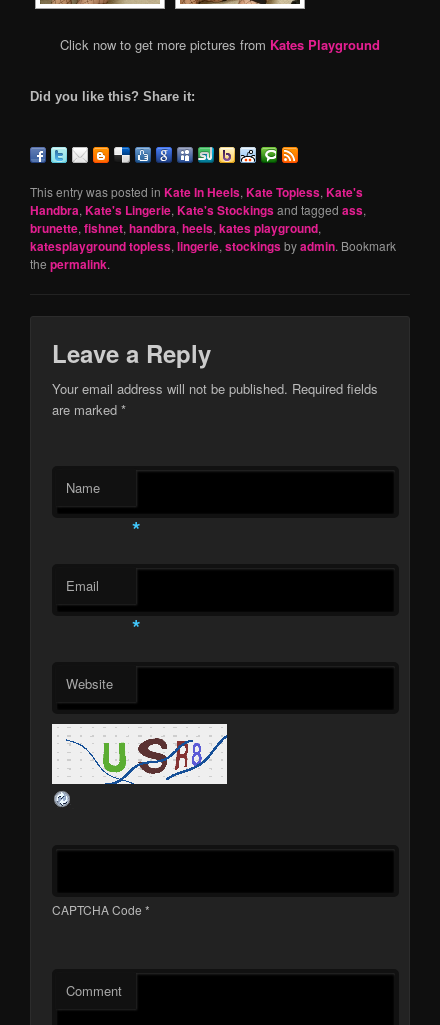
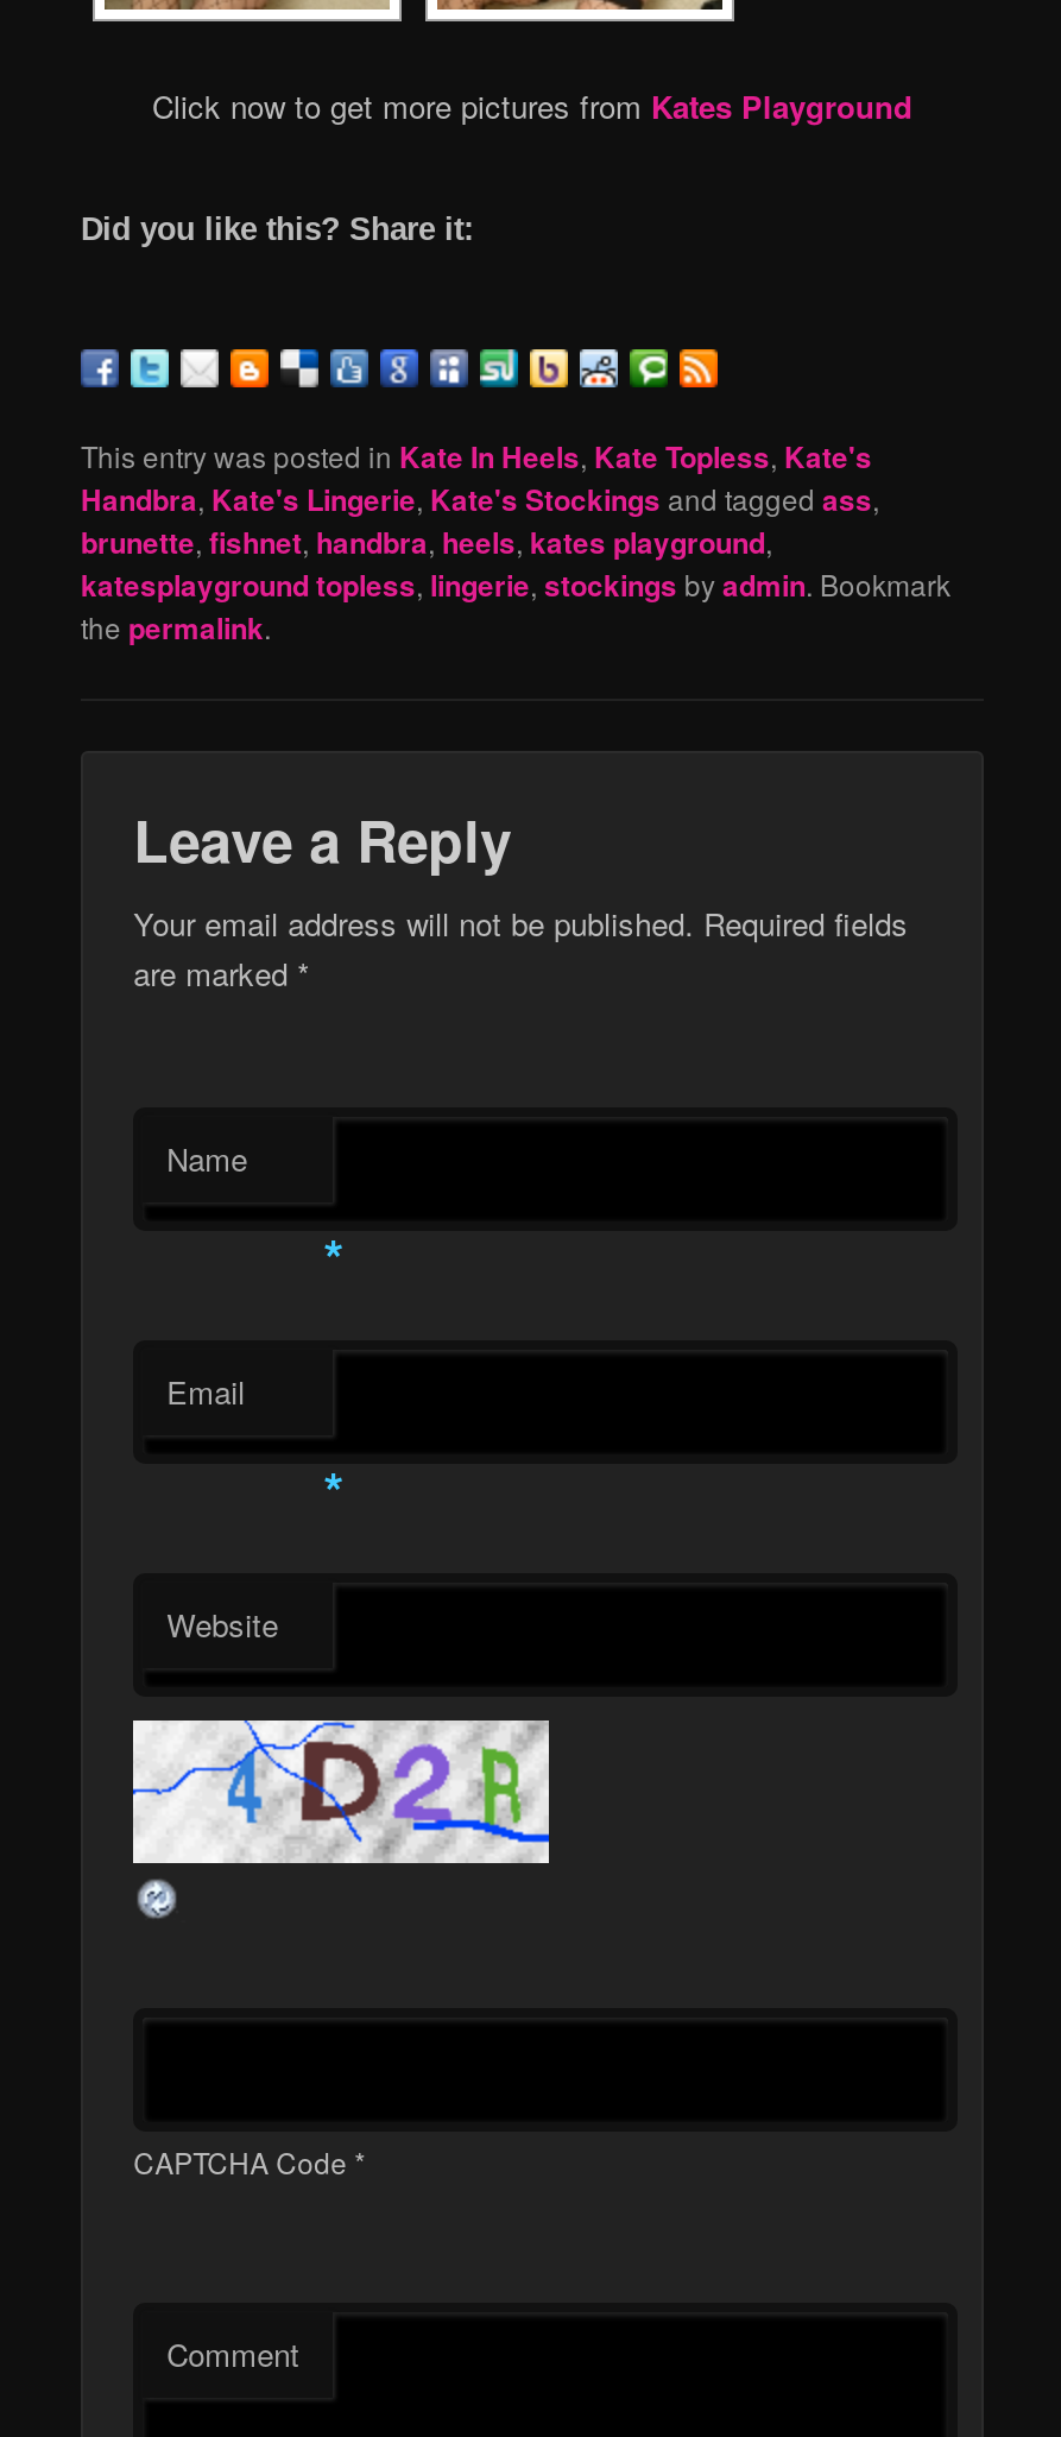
[52,724,228,785] [image] -> [131,1721,551,1865] [image]

